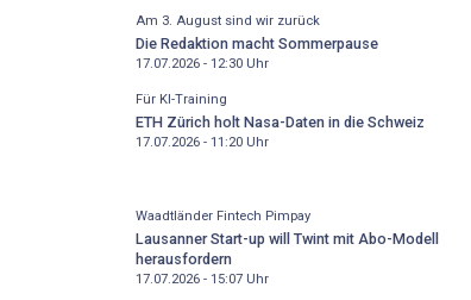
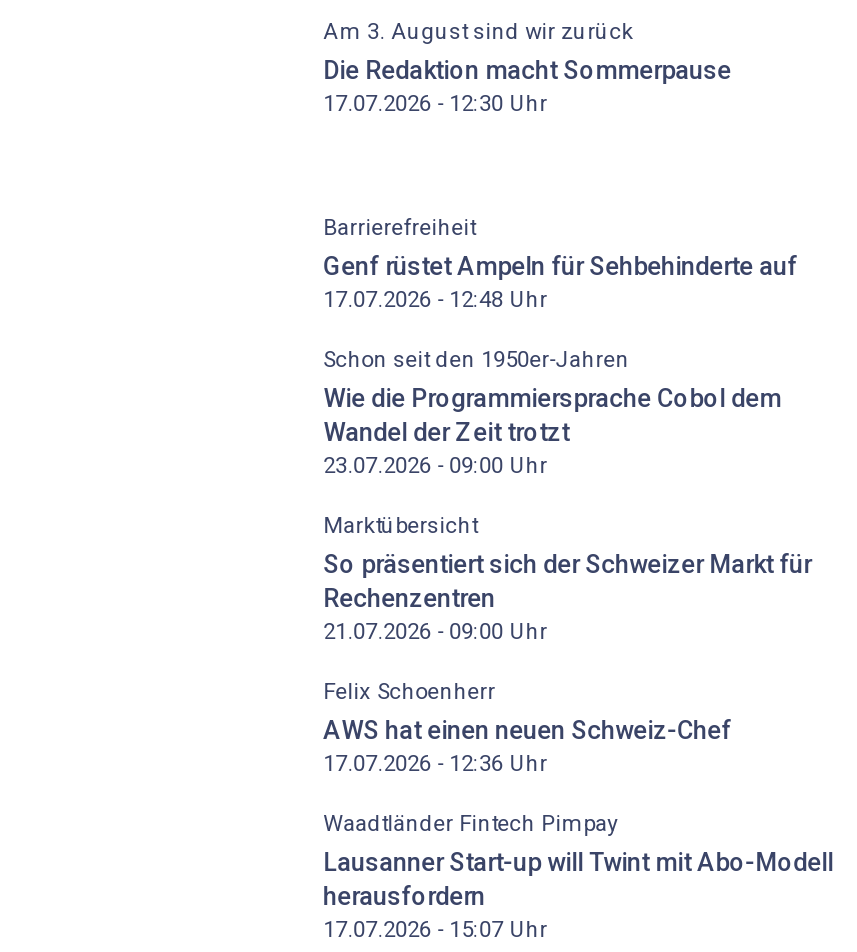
[135,92,424,150] Für KI-Training | ETH Zürich holt Nasa-Daten in die Schweiz | 17.07.2026 - 11:20 Uhr -> [323,215,811,777] Barrierefreiheit | Genf rüstet Ampeln für Sehbehinderte auf | 17.07.2026 - 12:48 Uhr | Schon seit den 1950er-Jahren | Wie die Programmiersprache Cobol dem | Wandel der Zeit trotzt | 23.07.2026 - 09:00 Uhr | Marktübersicht | So präsentiert sich der Schweizer Markt für | Rechenzentren | 21.07.2026 - 09:00 Uhr | Felix Schoenherr | AWS hat einen neuen Schweiz-Chef | 17.07.2026 - 12:36 Uhr

